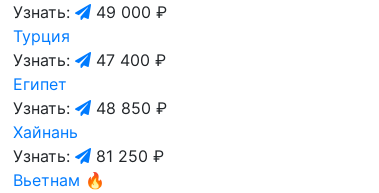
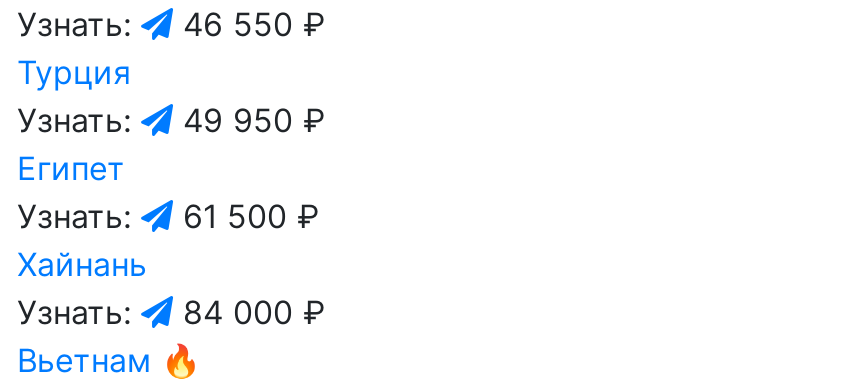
[13,2,167,22] Узнать: 49 000 ₽ -> [17,4,325,44] Узнать: 46 550 ₽
[13,50,166,70] Узнать: 47 400 ₽ -> [17,100,325,140] Узнать: 49 950 ₽
[13,98,167,118] Узнать: 48 850 ₽ -> [17,196,319,236] Узнать: 61 500 ₽
[13,146,164,166] Узнать: 81 250 ₽ -> [17,292,325,332] Узнать: 84 000 ₽

